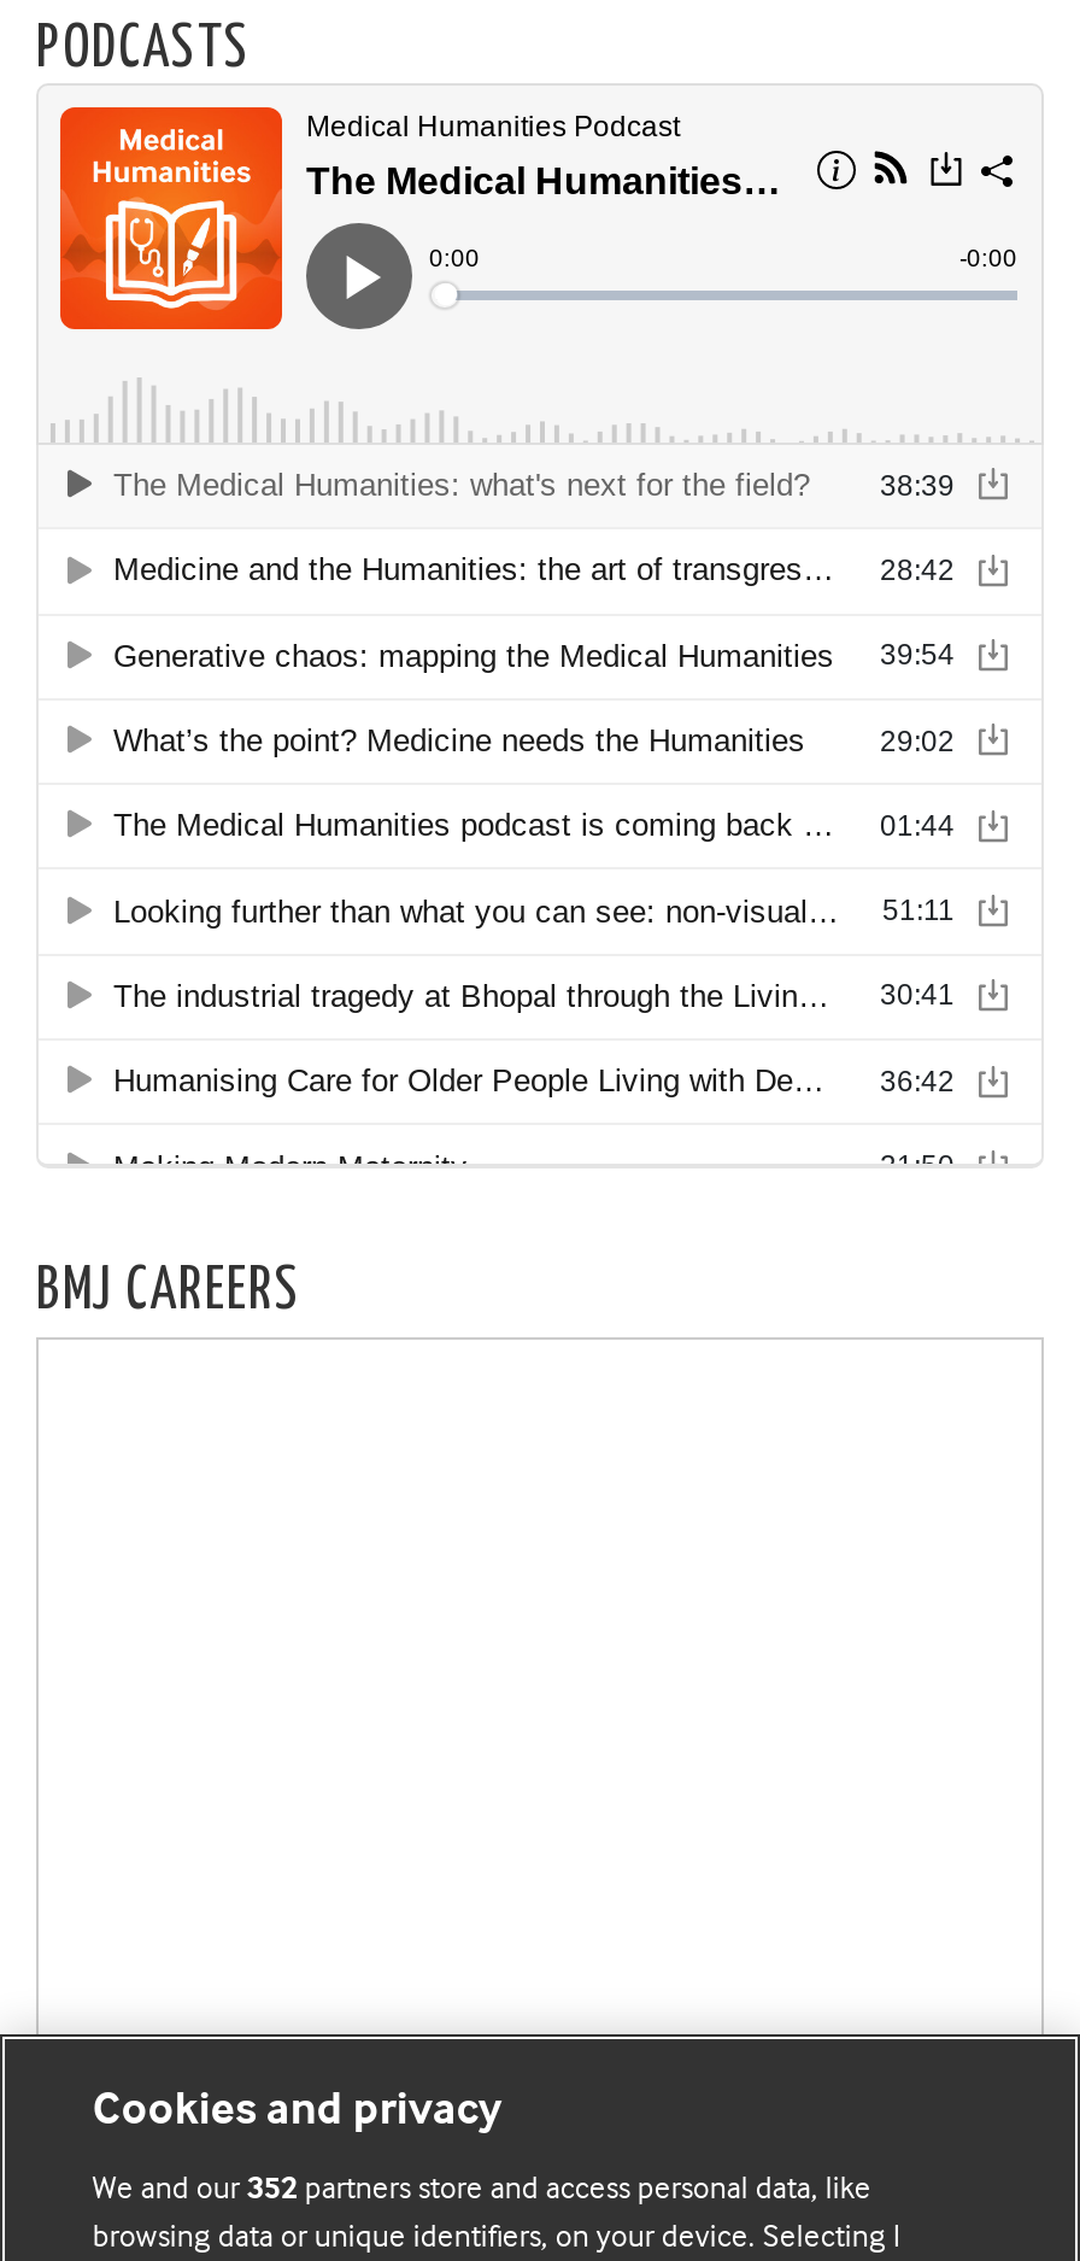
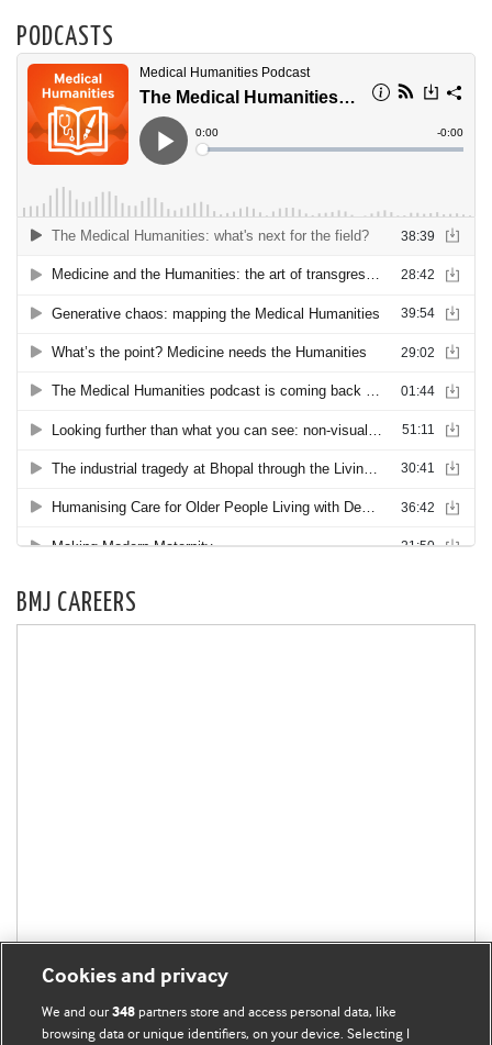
[93,2169,871,2208] We and our 352 partners store and access personal data, like -> [42,1003,397,1021] We and our 348 partners store and access personal data, like

